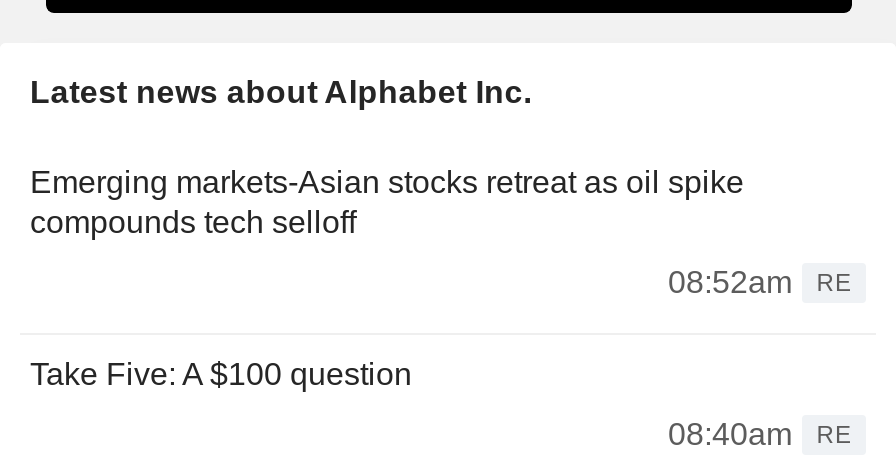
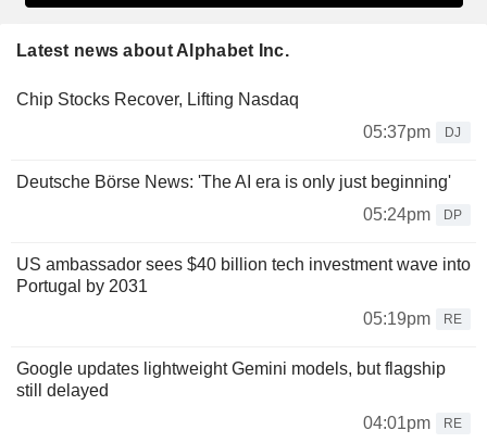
[30,164,792,298] Emerging markets-Asian stocks retreat as oil spike | compounds tech selloff | 08:52am -> [16,90,471,327] Chip Stocks Recover, Lifting Nasdaq | 05:37pm | DJ | Deutsche Börse News: 'The AI era is only just beginning' | 05:24pm | DP | US ambassador sees $40 billion tech investment wave into | Portugal by 2031 | 05:19pm
[30,356,412,390] Take Five: A $100 question -> [16,359,446,399] Google updates lightweight Gemini models, but flagship | still delayed
[668,416,851,450] 08:40am RE -> [363,413,463,432] 04:01pm RE

